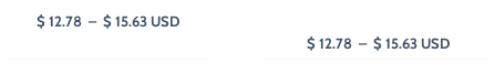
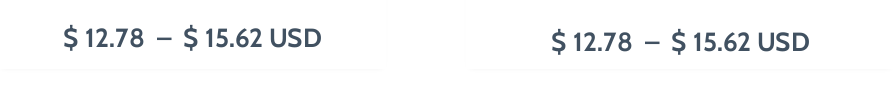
[36,12,179,30] $12.78 – $15.63 USD -> [63,21,321,53] $12.78 – $15.62 USD
[306,34,449,52] $12.78 – $15.63 USD -> [551,25,809,57] $12.78 – $15.62 USD

